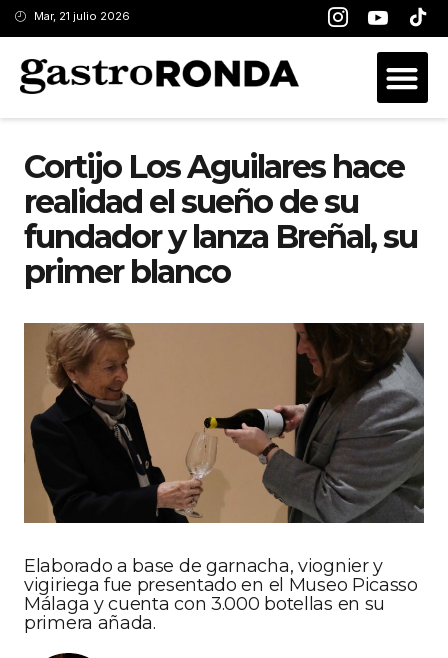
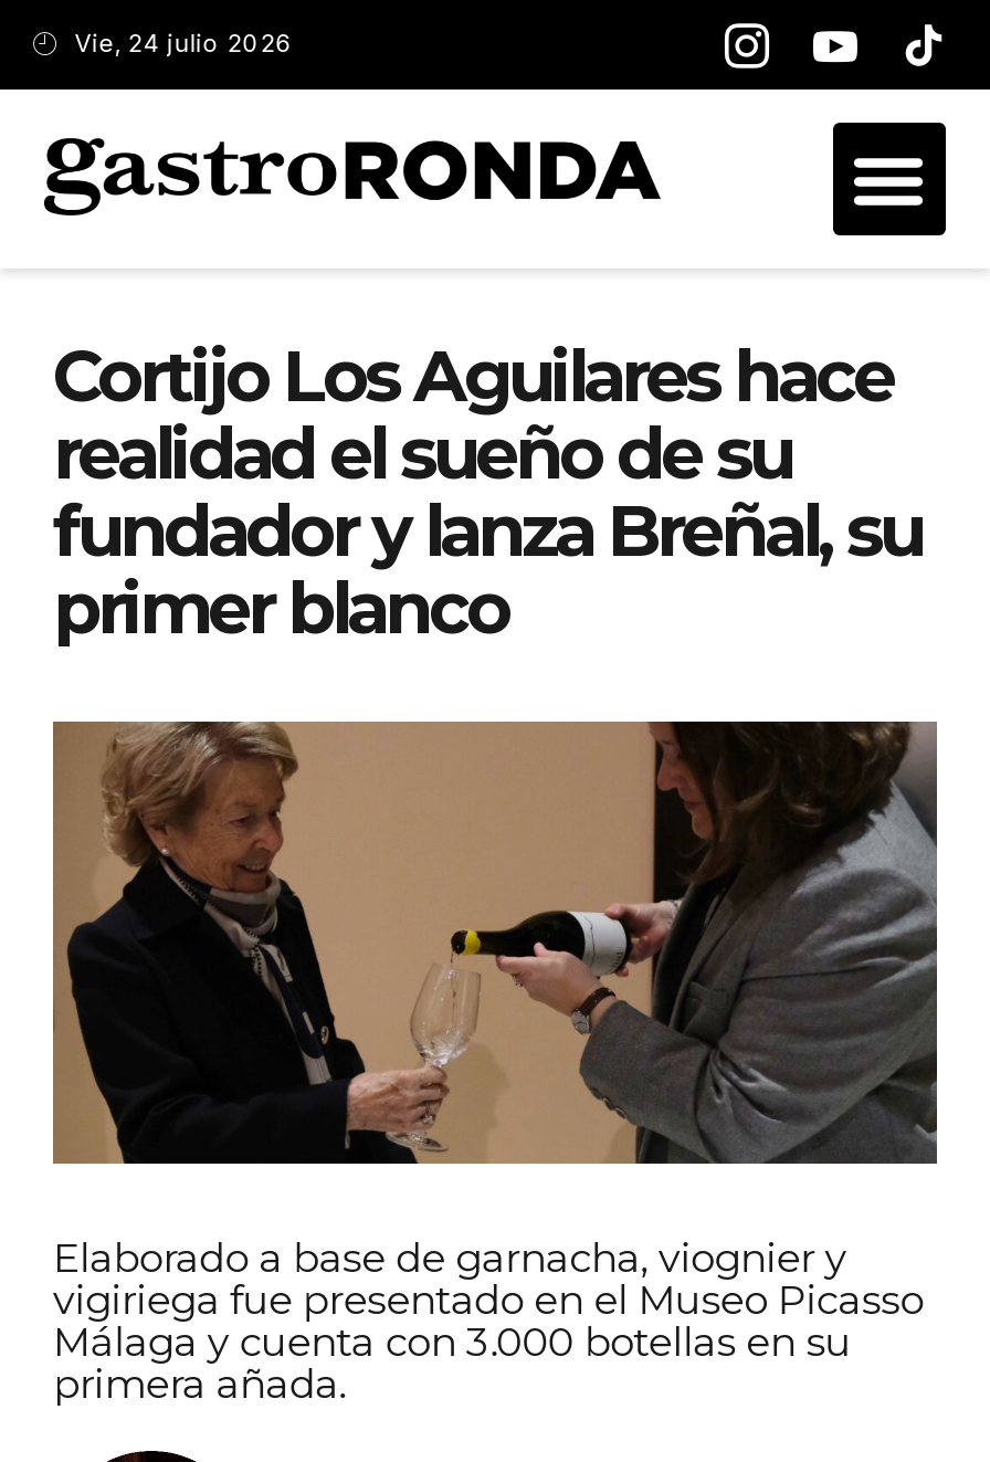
[34,9,130,23] Mar, 21 julio 2026 -> [75,28,293,59] Vie, 24 julio 2026

